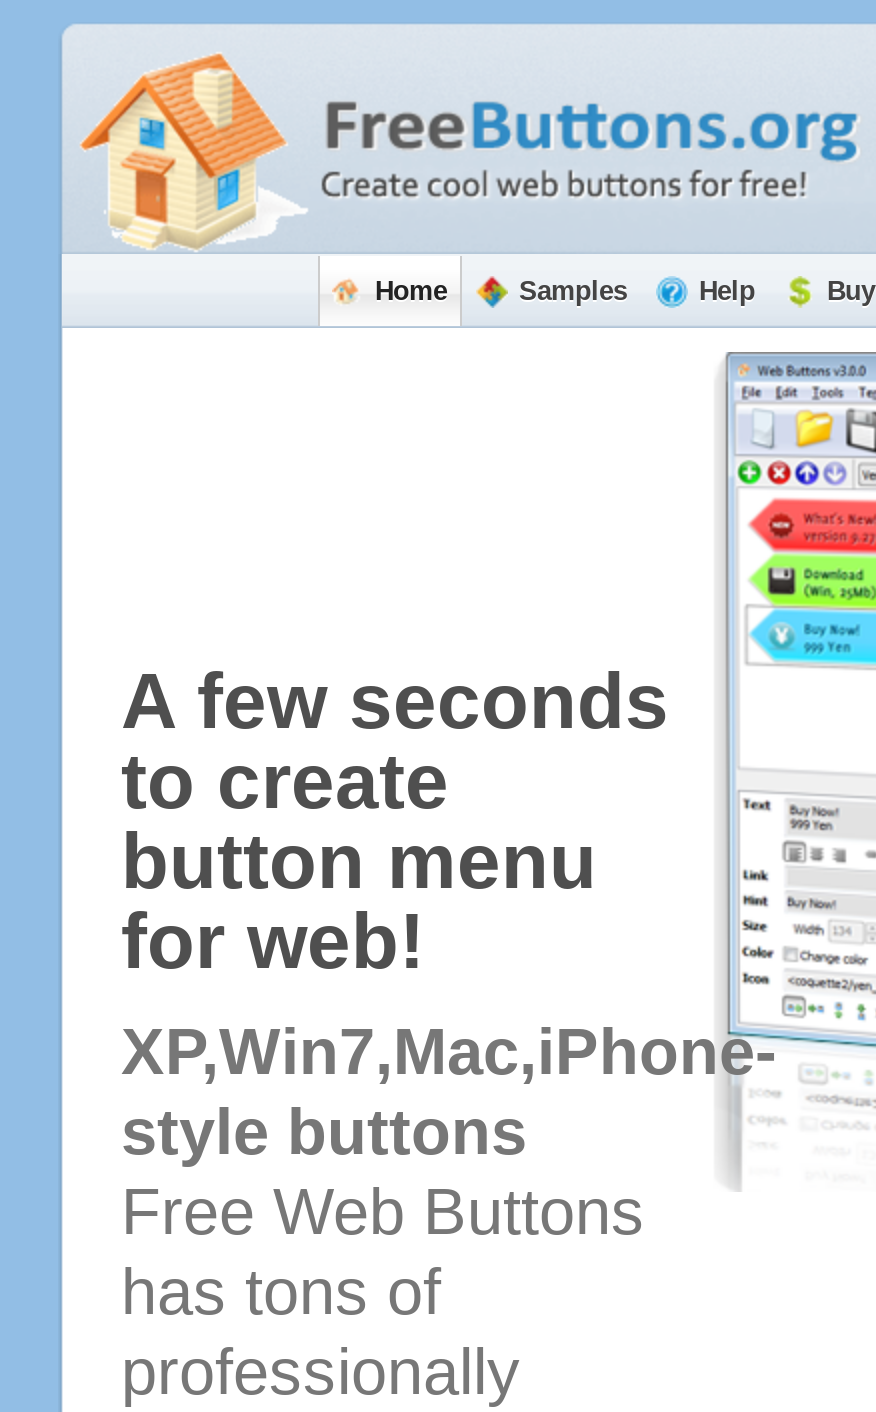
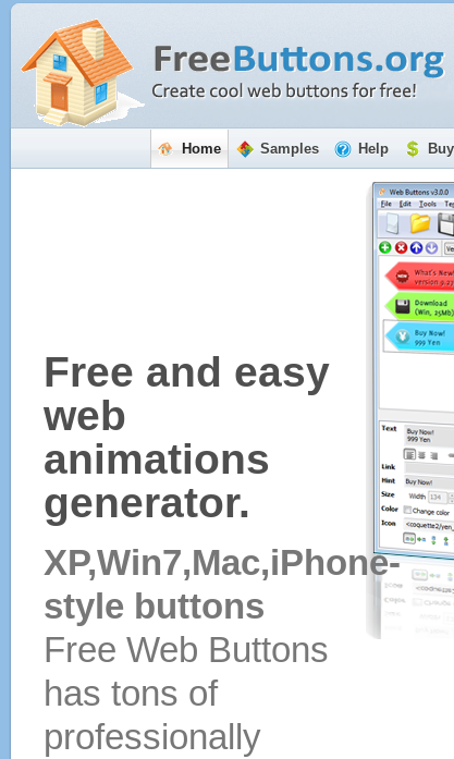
[121,658,669,984] A few seconds | to create | button menu | for web! -> [43,348,329,526] Free and easy | web | animations | generator.

